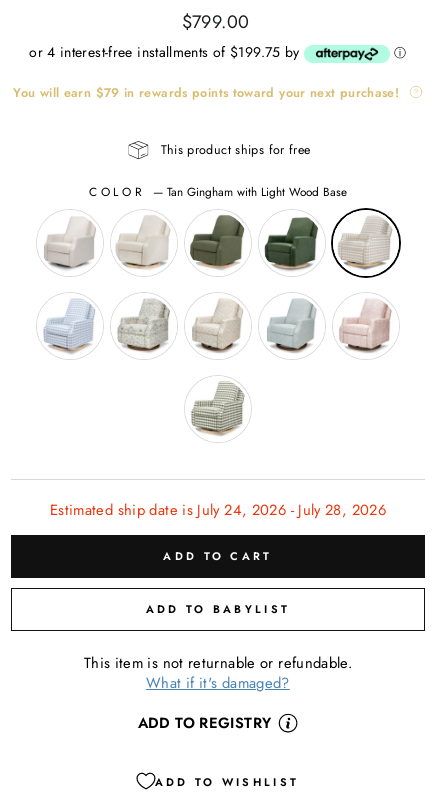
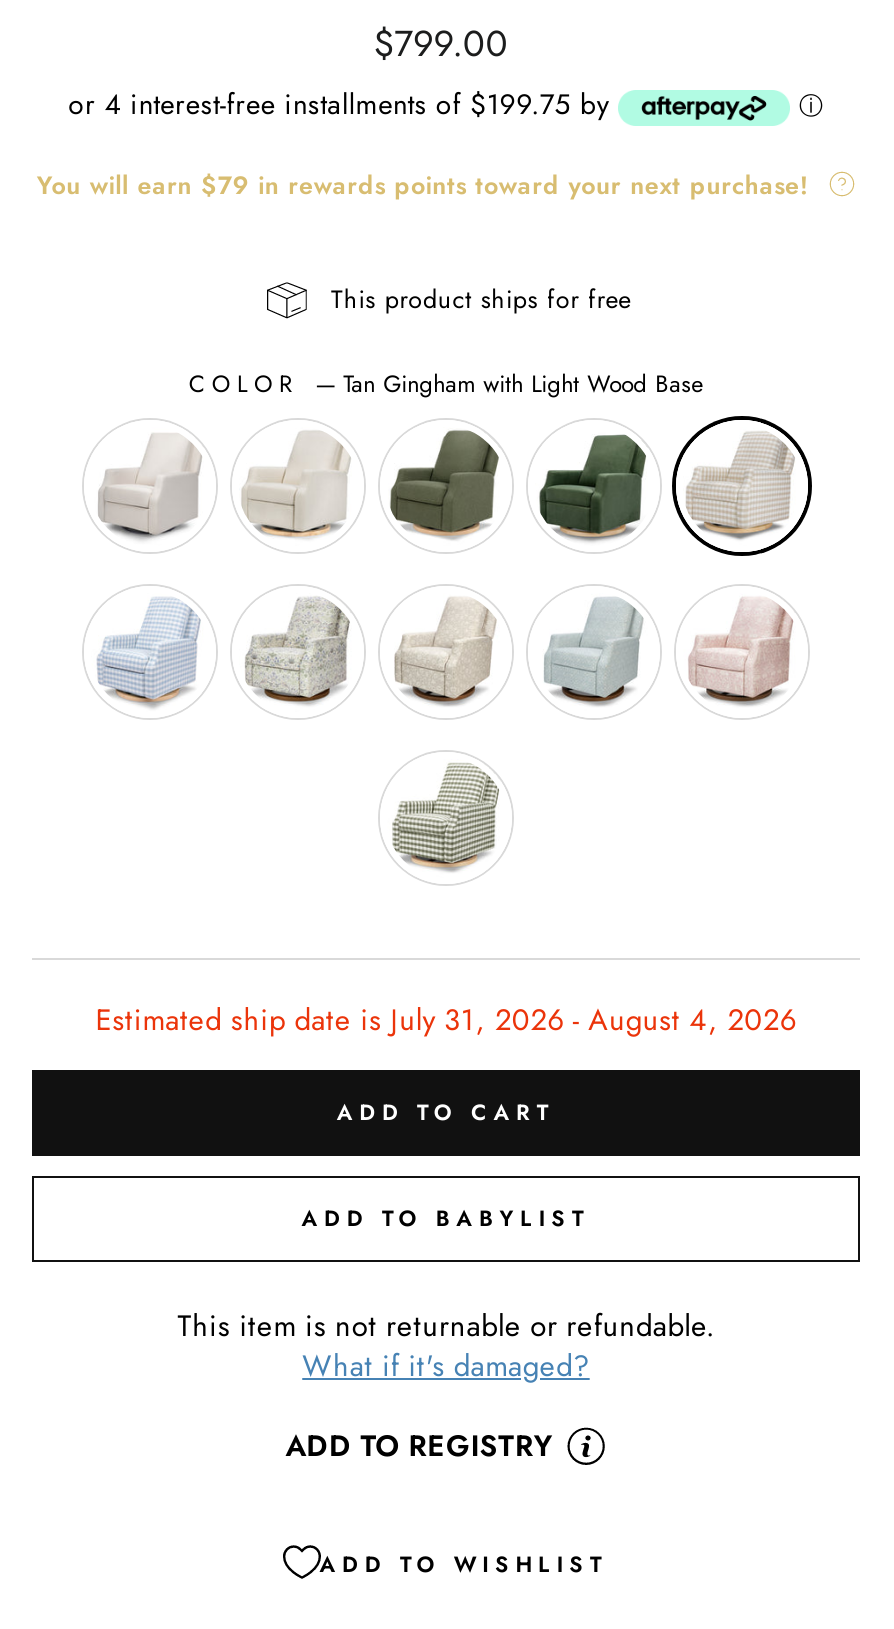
[50,499,386,521] Estimated ship date is July 24, 2026 - July 28, 2026 -> [95,999,796,1043] Estimated ship date is July 31, 2026 - August 4, 2026

